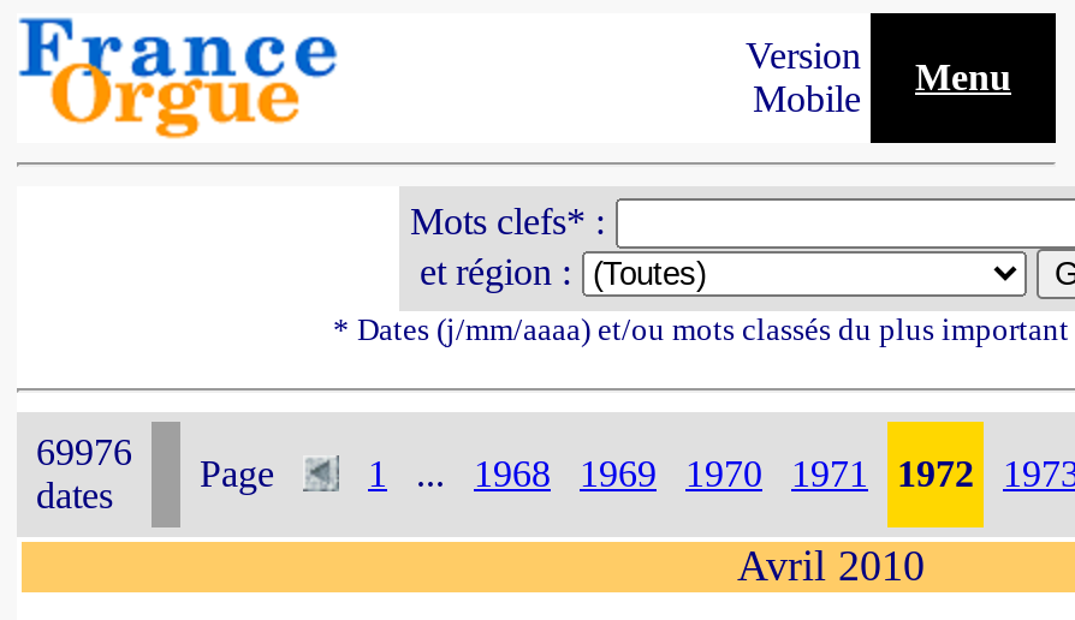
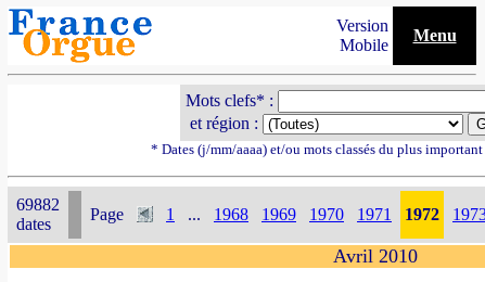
[36,431,132,472] 69976 -> [16,195,60,214] 69882

